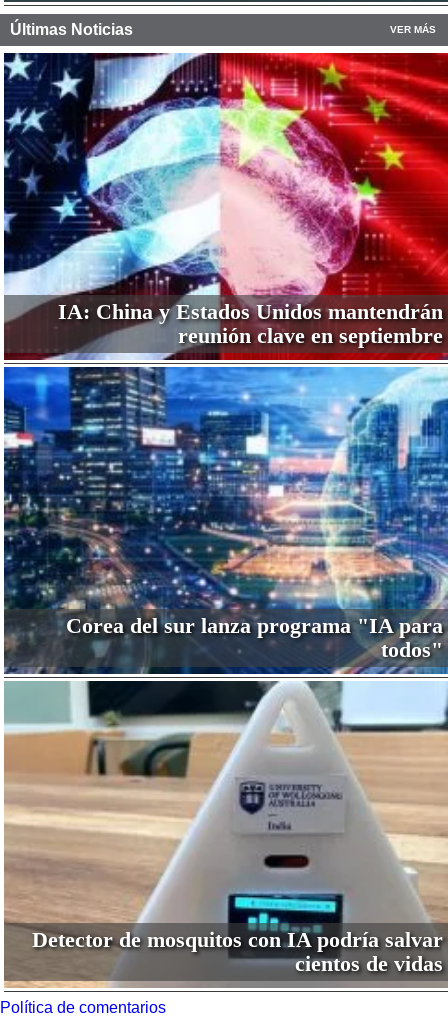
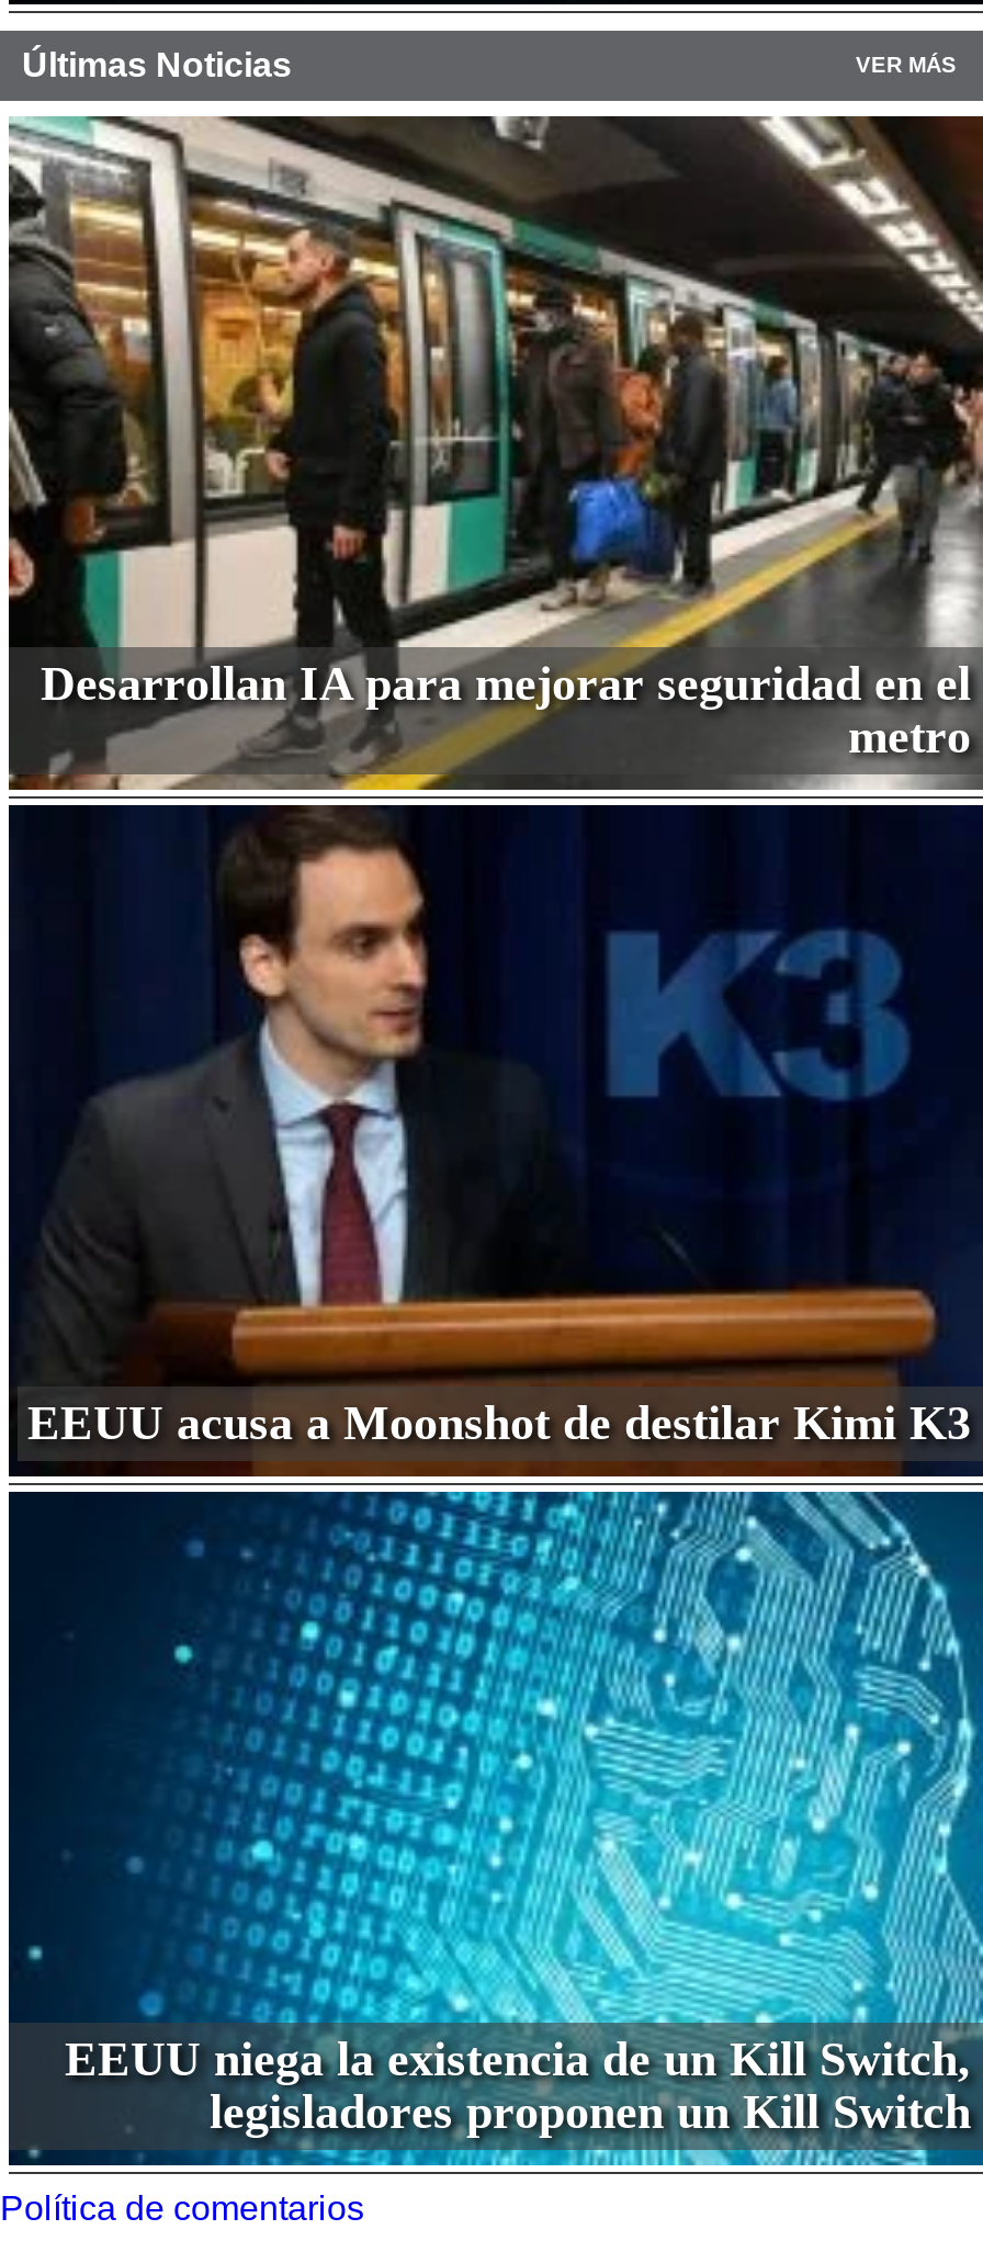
[3,52,445,348] [image] | IA: China y Estados Unidos mantendrán | reunión clave en septiembre -> [7,100,976,763] [image] | Desarrollan IA para mejorar seguridad en el | metro
[3,332,445,662] [image] | Corea del sur lanza programa "IA para | todos" -> [7,727,976,1451] [image] | EEUU acusa a Moonshot de destilar Kimi K3
[3,670,445,989] [image] | Detector de mosquitos con IA podría salvar | cientos de vidas -> [7,1469,976,2169] [image] | EEUU niega la existencia de un Kill Switch, | legisladores proponen un Kill Switch

